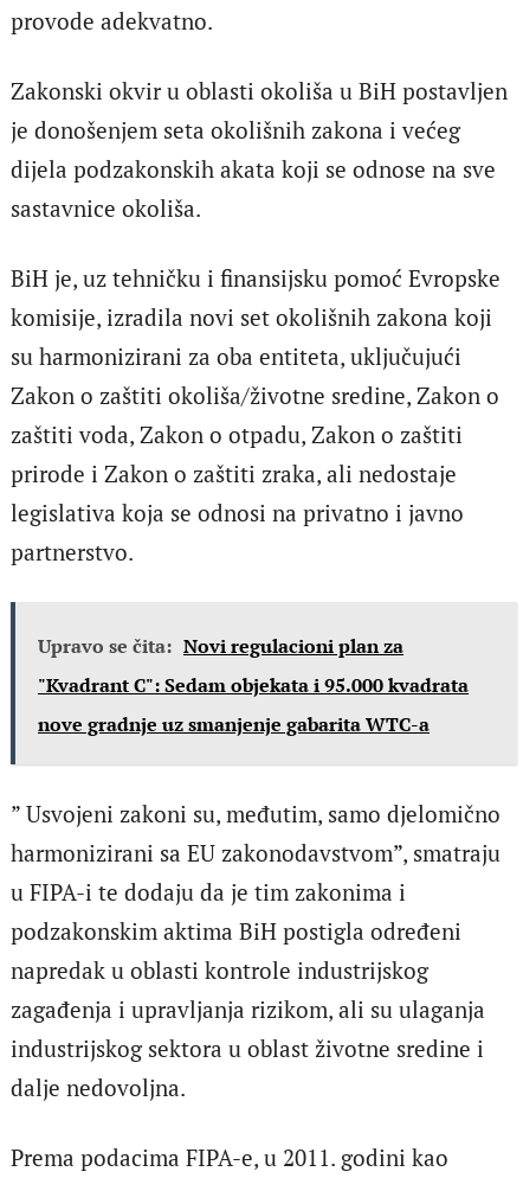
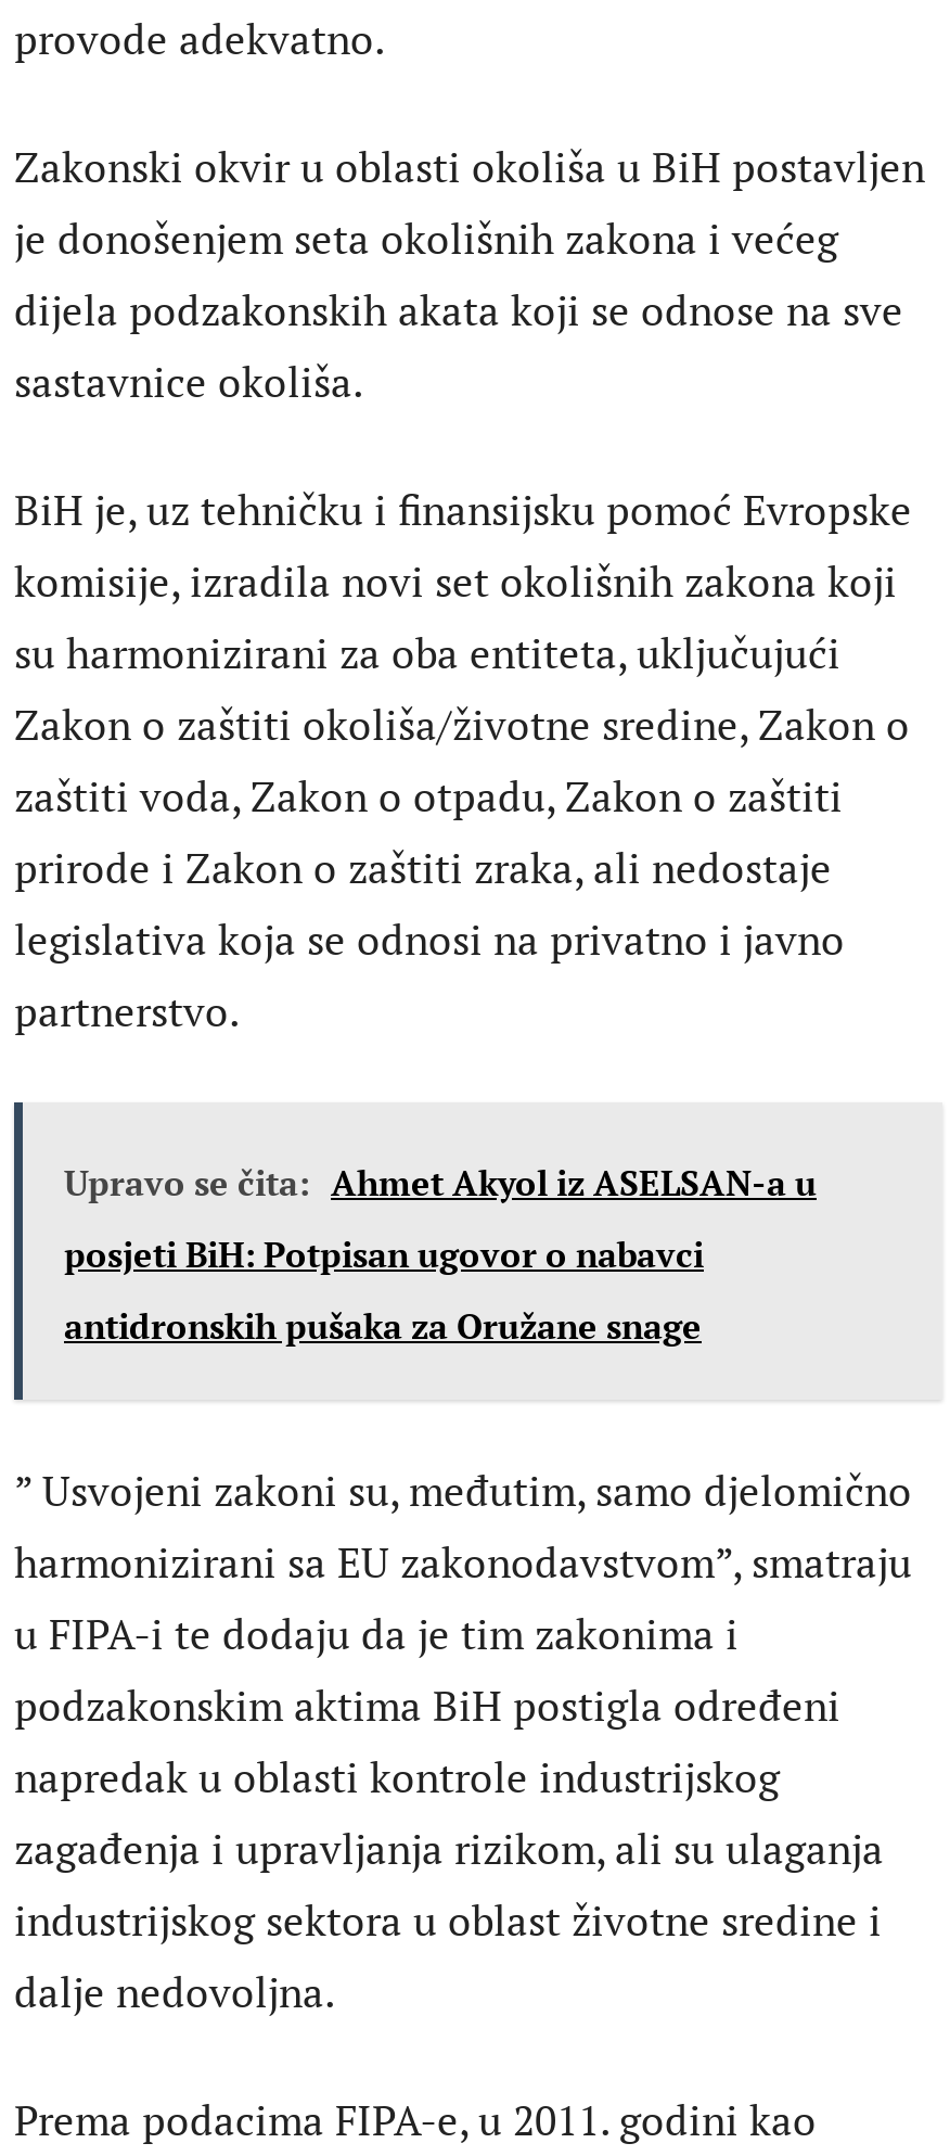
[38,633,403,659] Upravo se čita: Novi regulacioni plan za -> [64,1159,817,1207] Upravo se čita: Ahmet Akyol iz ASELSAN-a u
[38,672,469,698] "Kvadrant C": Sedam objekata i 95.000 kvadrata -> [64,1230,704,1278] posjeti BiH: Potpisan ugovor o nabavci
[38,711,430,737] nove gradnje uz smanjenje gabarita WTC-a -> [64,1302,702,1350] antidronskih pušaka za Oružane snage

